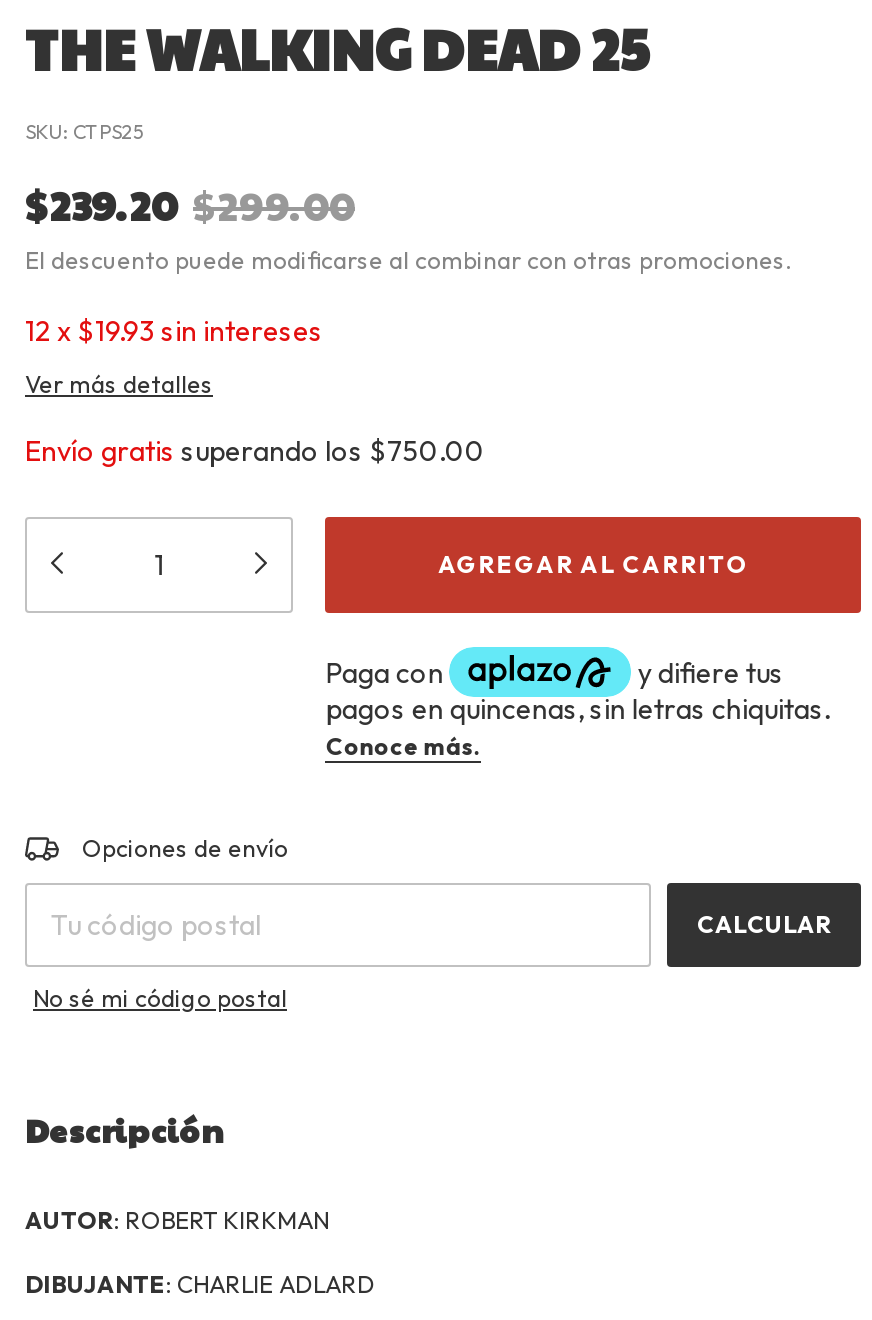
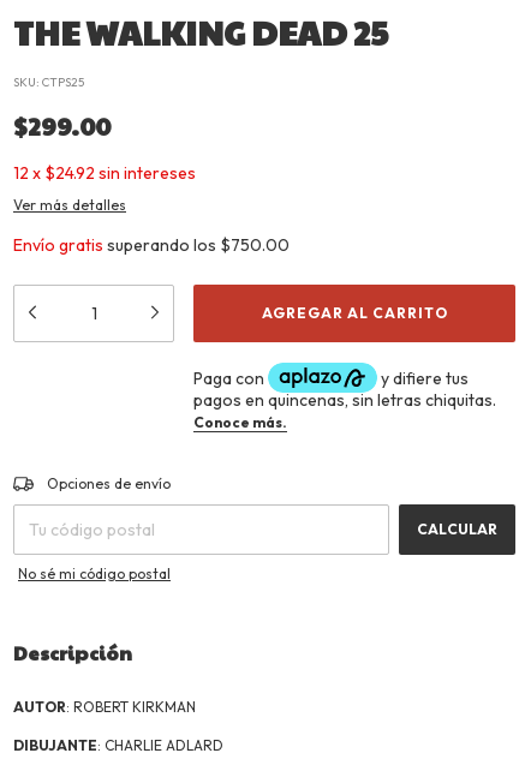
[25,177,791,275] $239.20 $299.00 | El descuento puede modificarse al combinar con otras promociones. -> [13,109,111,143] $299.00
[25,313,323,349] 12 x $19.93 sin intereses -> [13,162,196,184] 12 x $24.92 sin intereses

